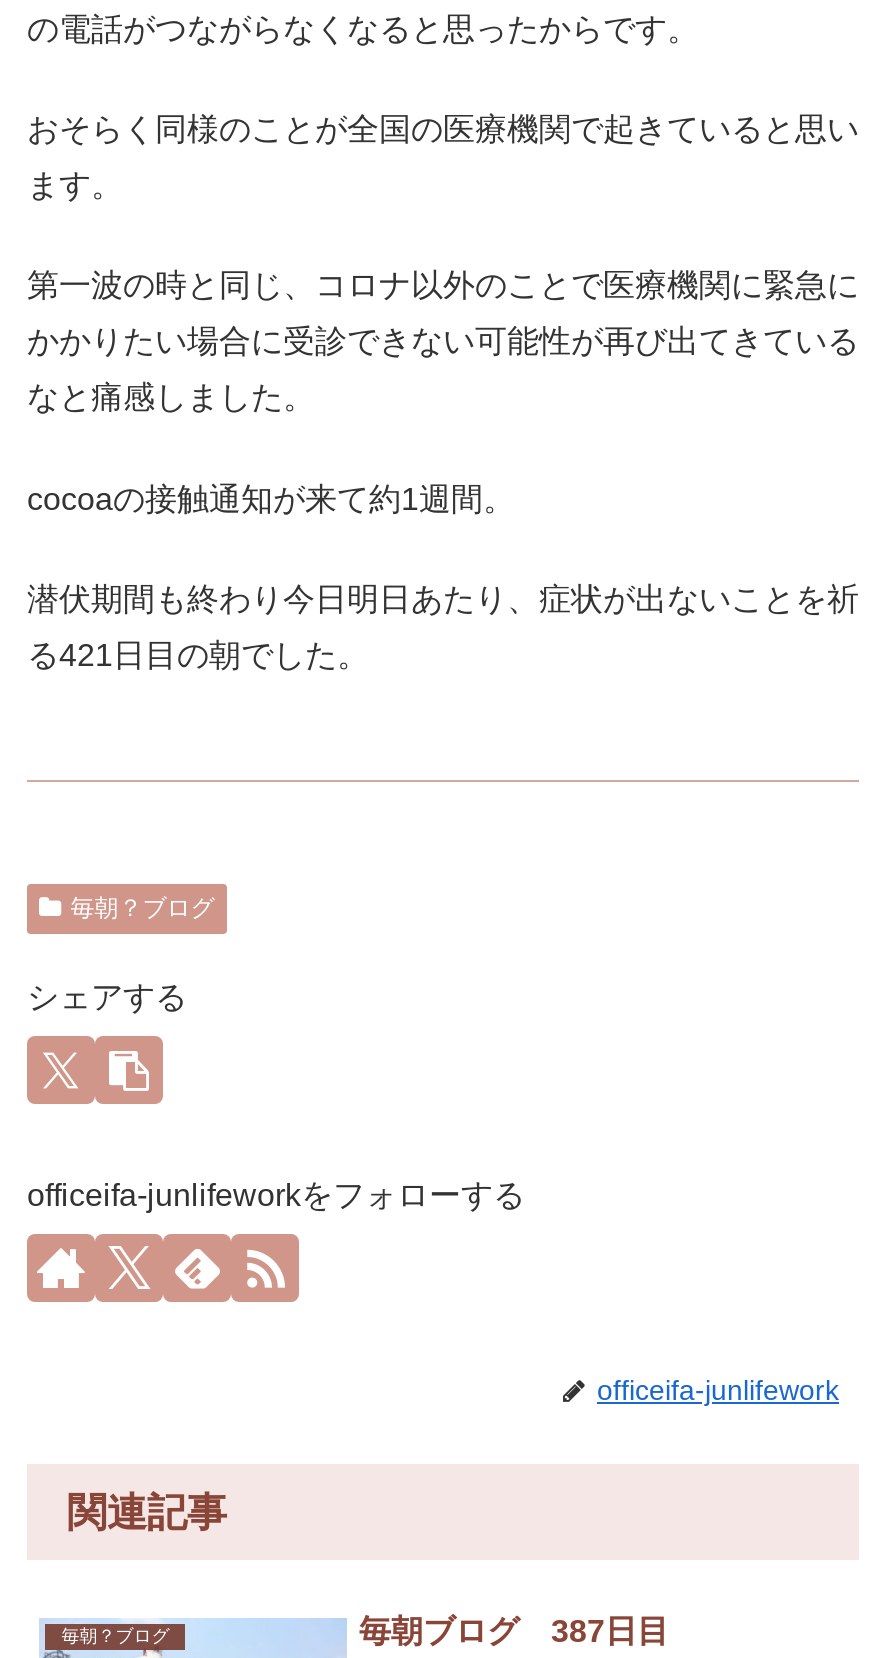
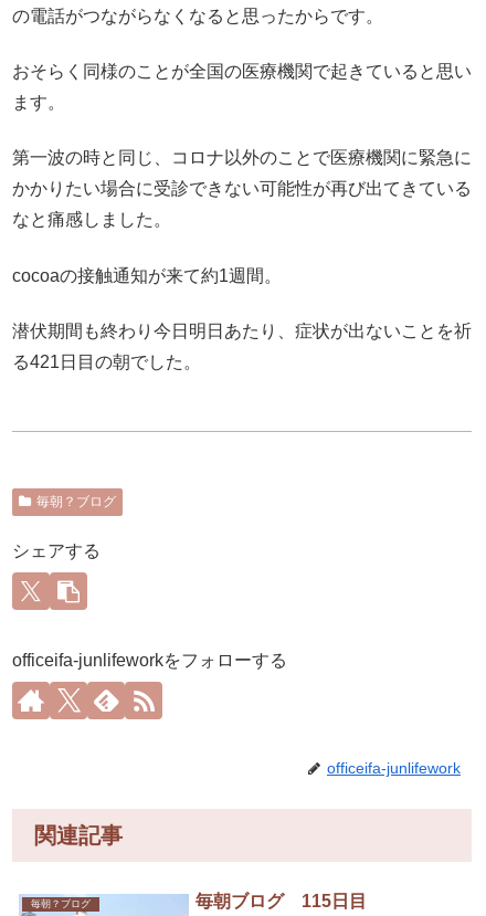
[359,1614,669,1648] 毎朝ブログ 387日目 -> [196,892,367,910] 毎朝ブログ 115日目

